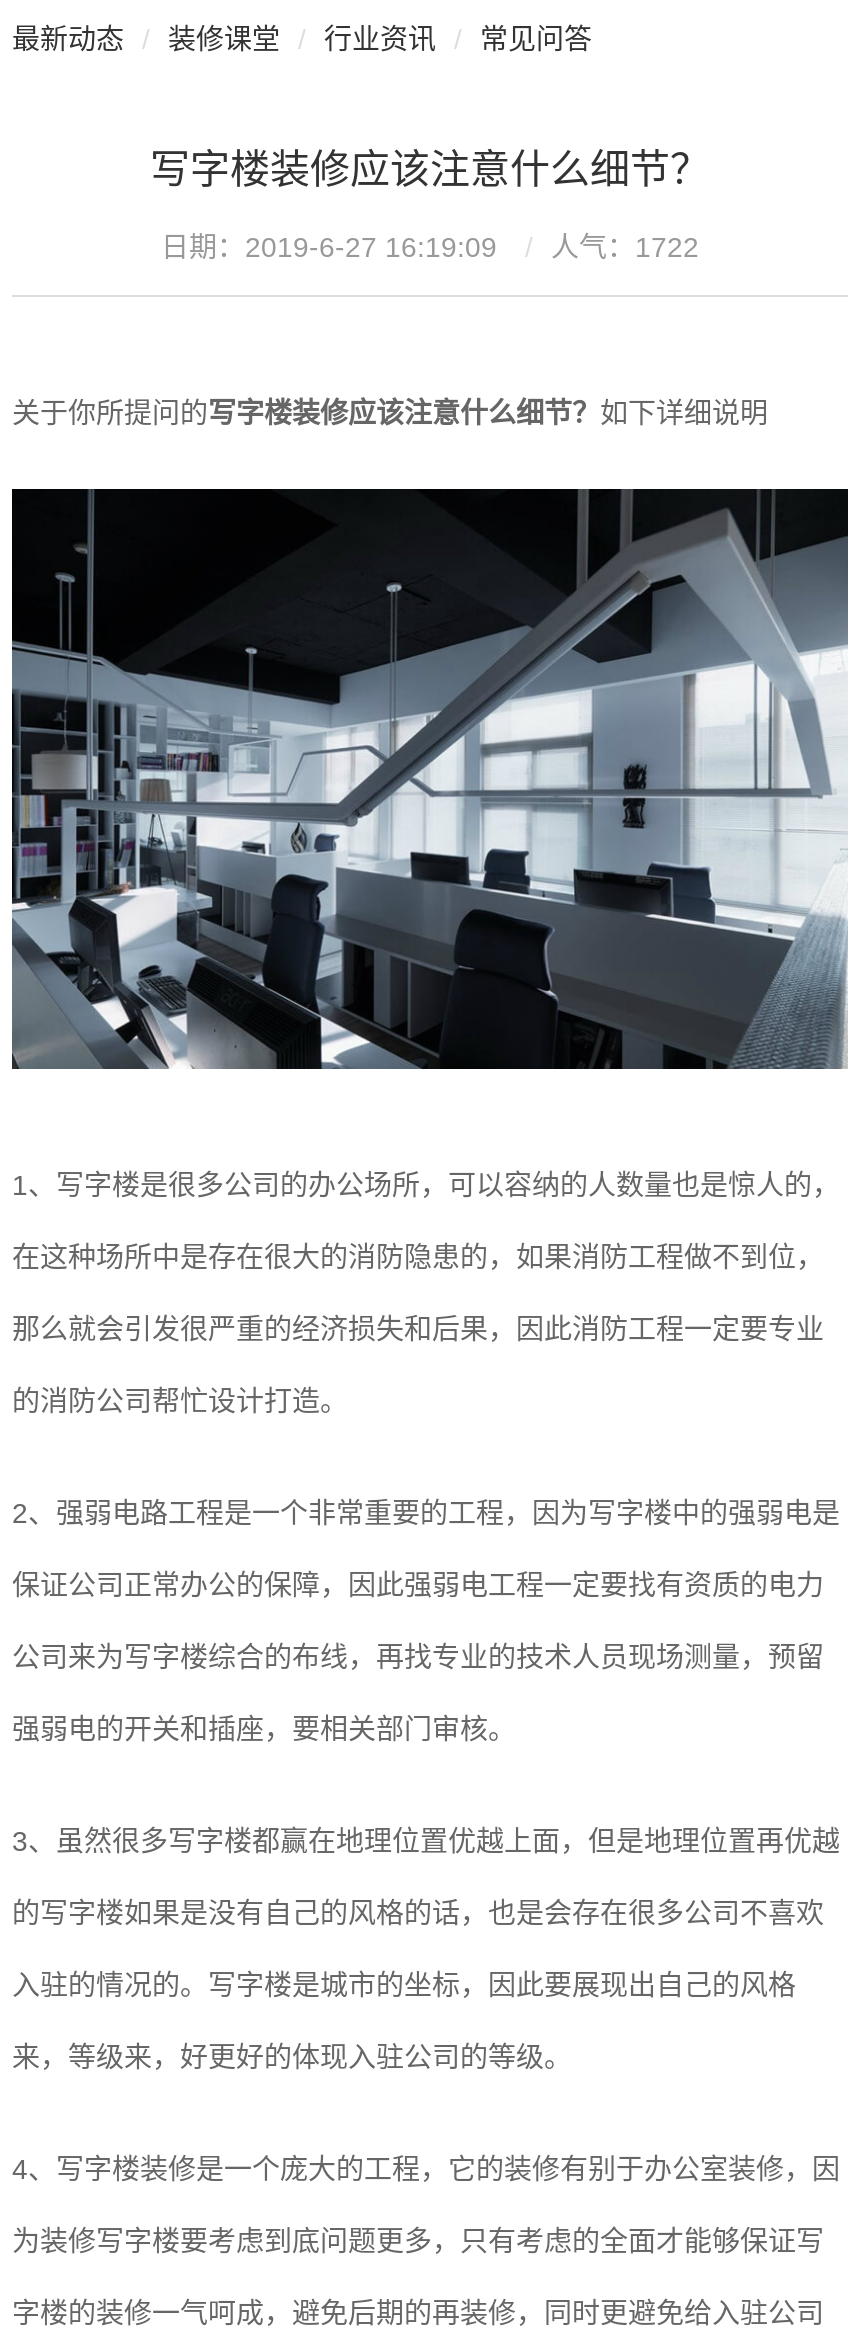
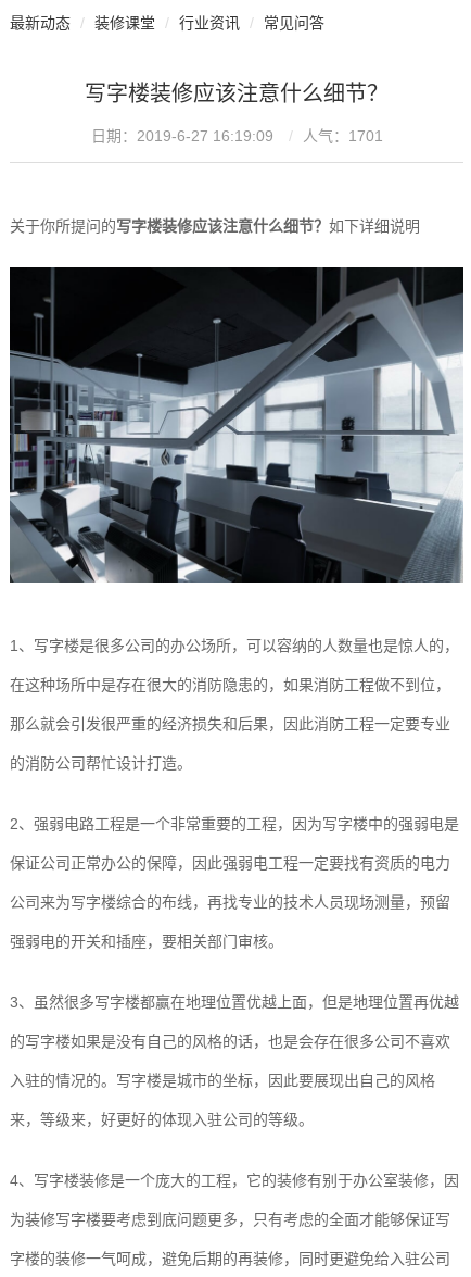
[161,231,699,263] 日期：2019-6-27 16:19:09 人气：1722 -> [91,127,383,145] 日期：2019-6-27 16:19:09 人气：1701

